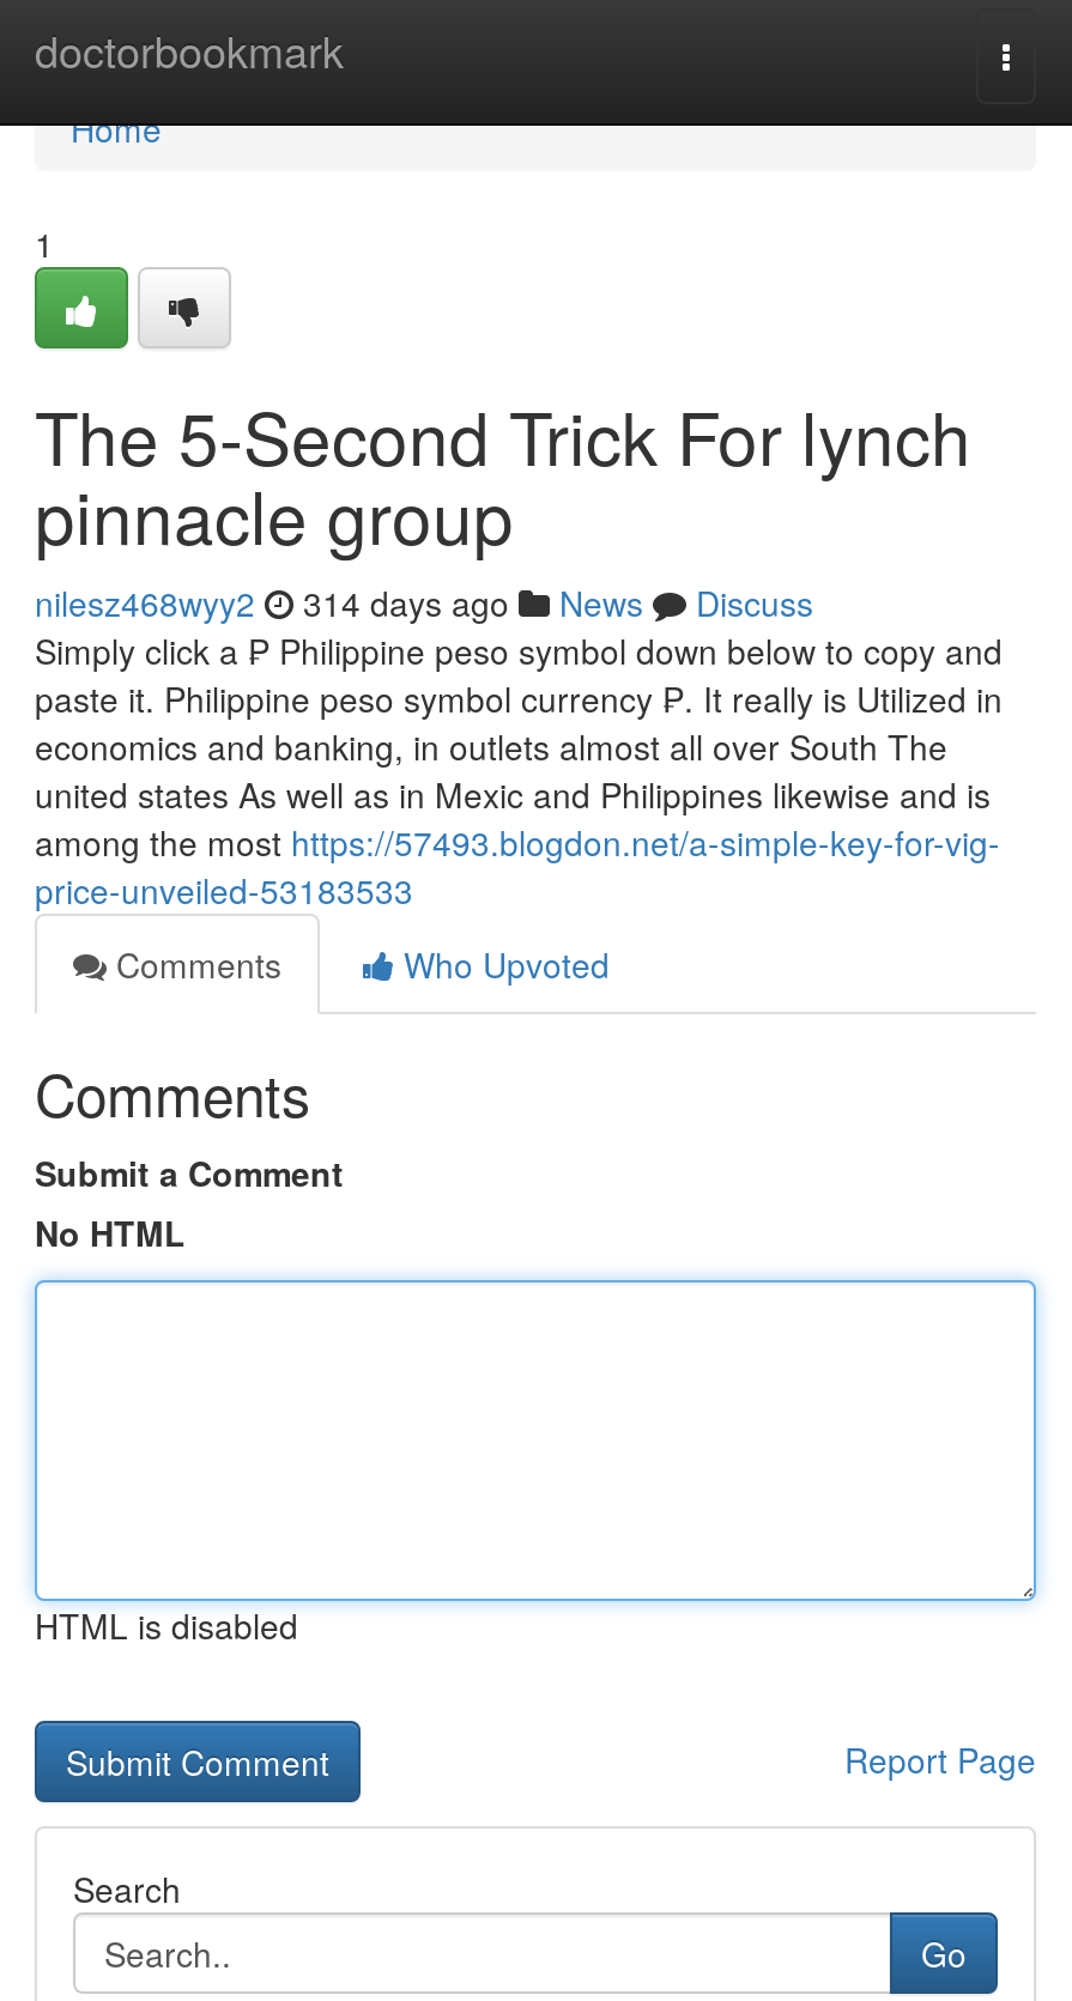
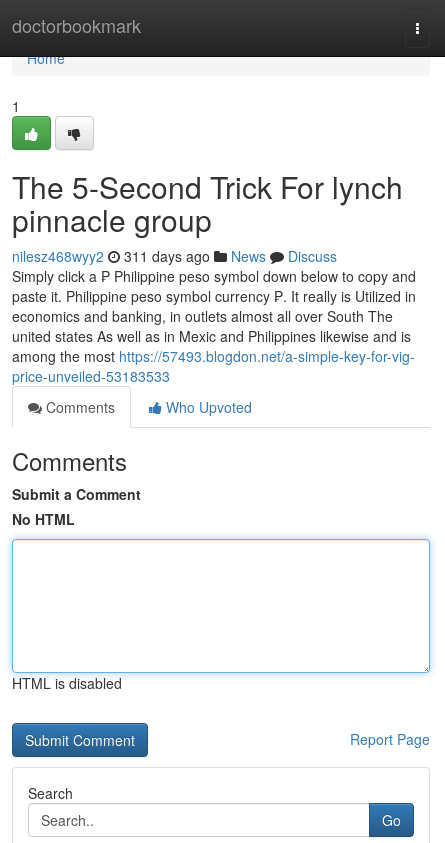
[35,578,813,626] nilesz468wyy2 314 days ago News Discuss -> [12,246,337,266] nilesz468wyy2 311 days ago News Discuss

